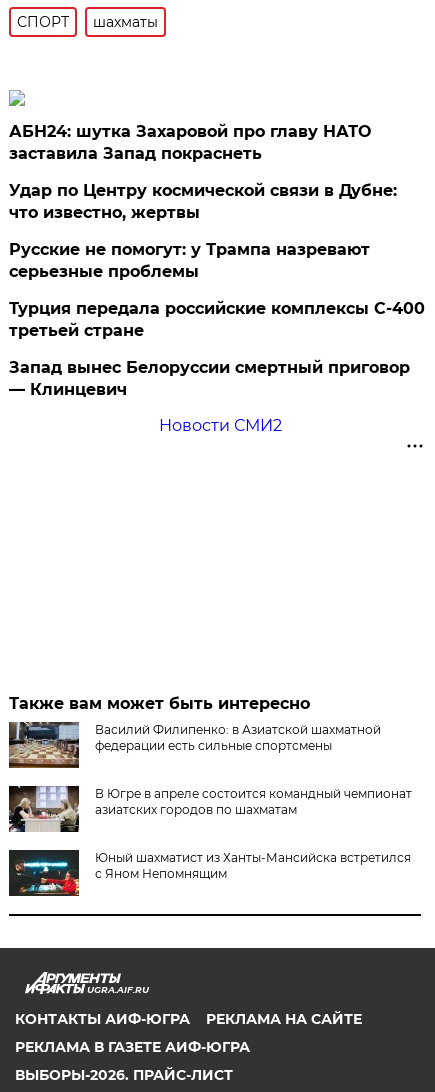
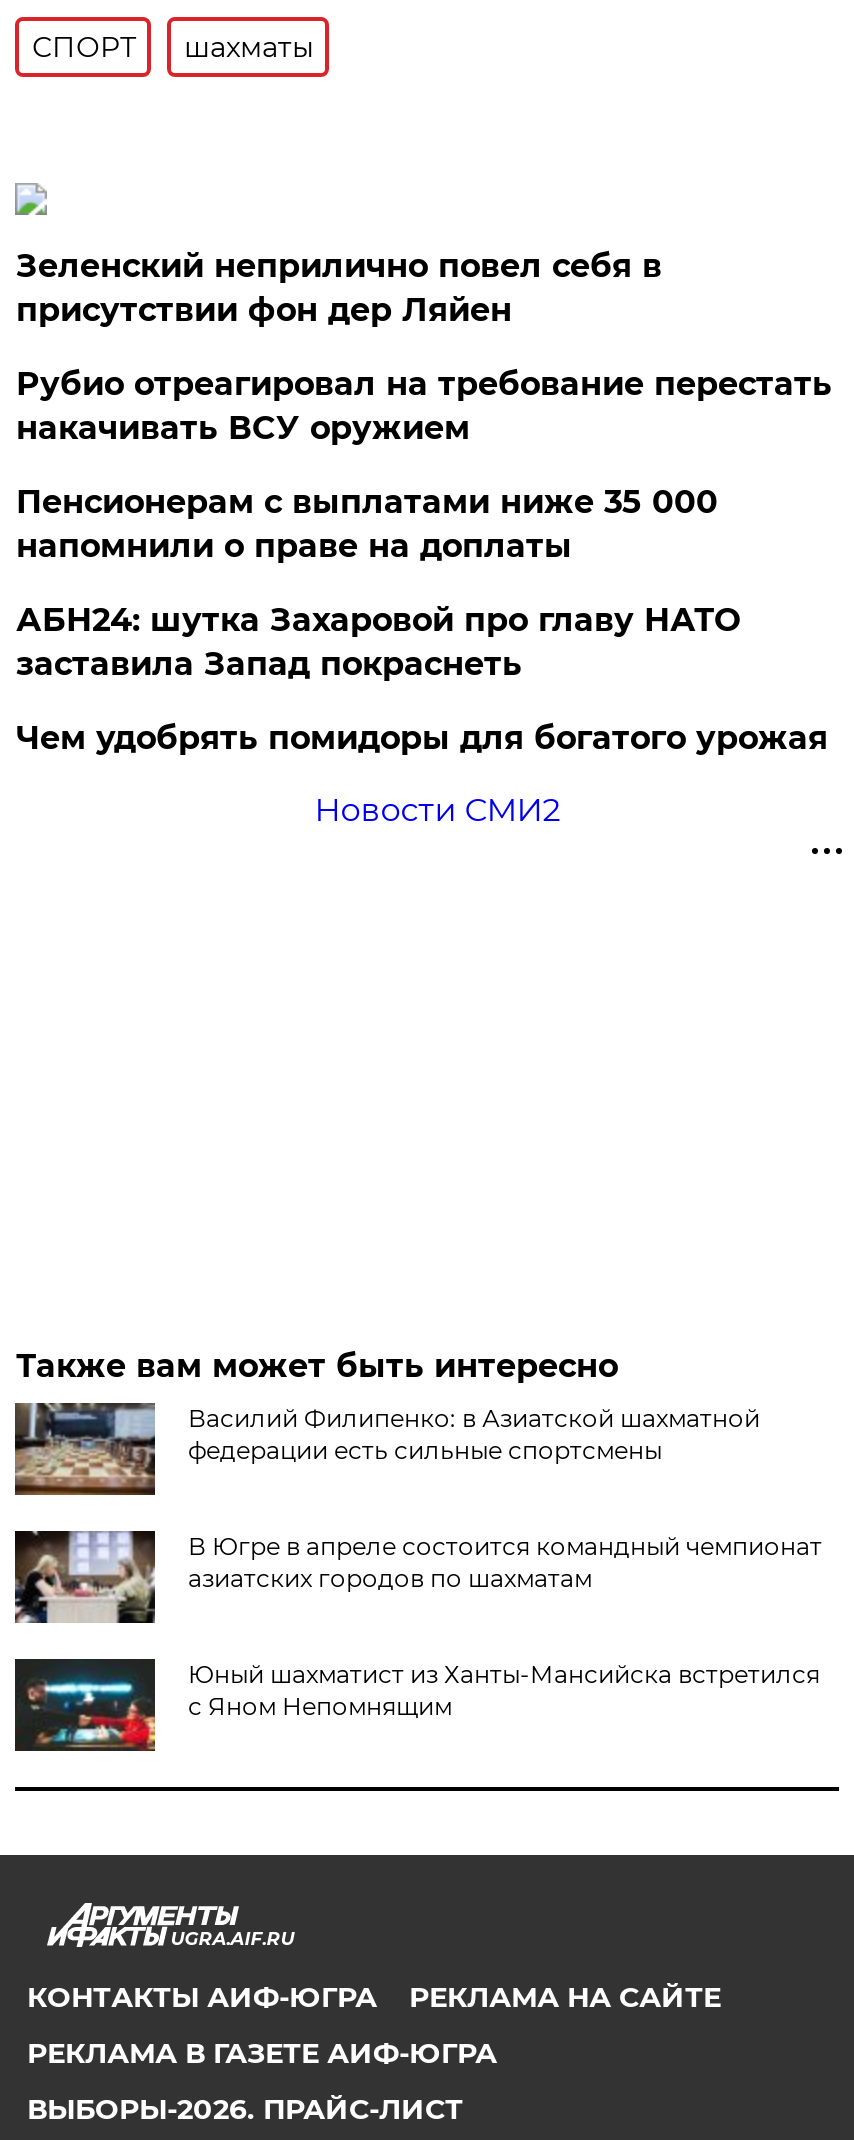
none -> [16,247,832,565] Зеленский неприлично повел cебя в | присутствии фон дер Ляйен | Рубио отреагировал на требование перестать | накачивать ВСУ оружием | Пенсионерам с выплатами ниже 35 000 | напомнили о праве на доплаты
moved [9,122,371,163] -> [16,601,740,683]: АБН24: шутка Захаровой про главу НАТО | заставила Запад покраснеть
[9,181,425,399] Удар по Центру космической связи в Дубне: | что известно, жертвы | Русские не помогут: у Трампа назревают | серьезные проблемы | Турция передала российские комплексы С-400 | третьей стране | Запад вынес Белоруссии смертный приговор | — Клинцевич -> [16,719,828,757] Чем удобрять помидоры для богатого урожая

